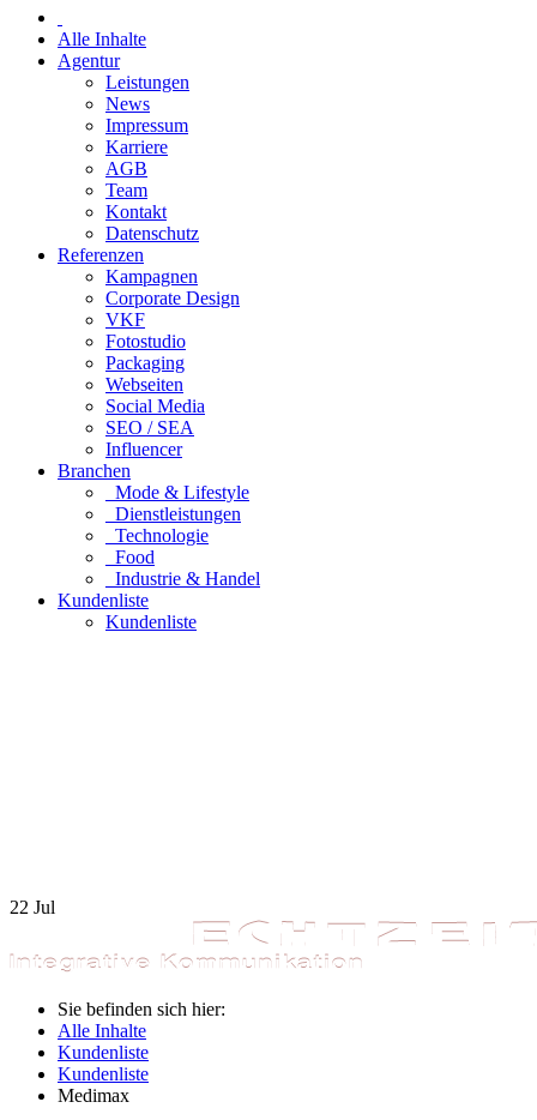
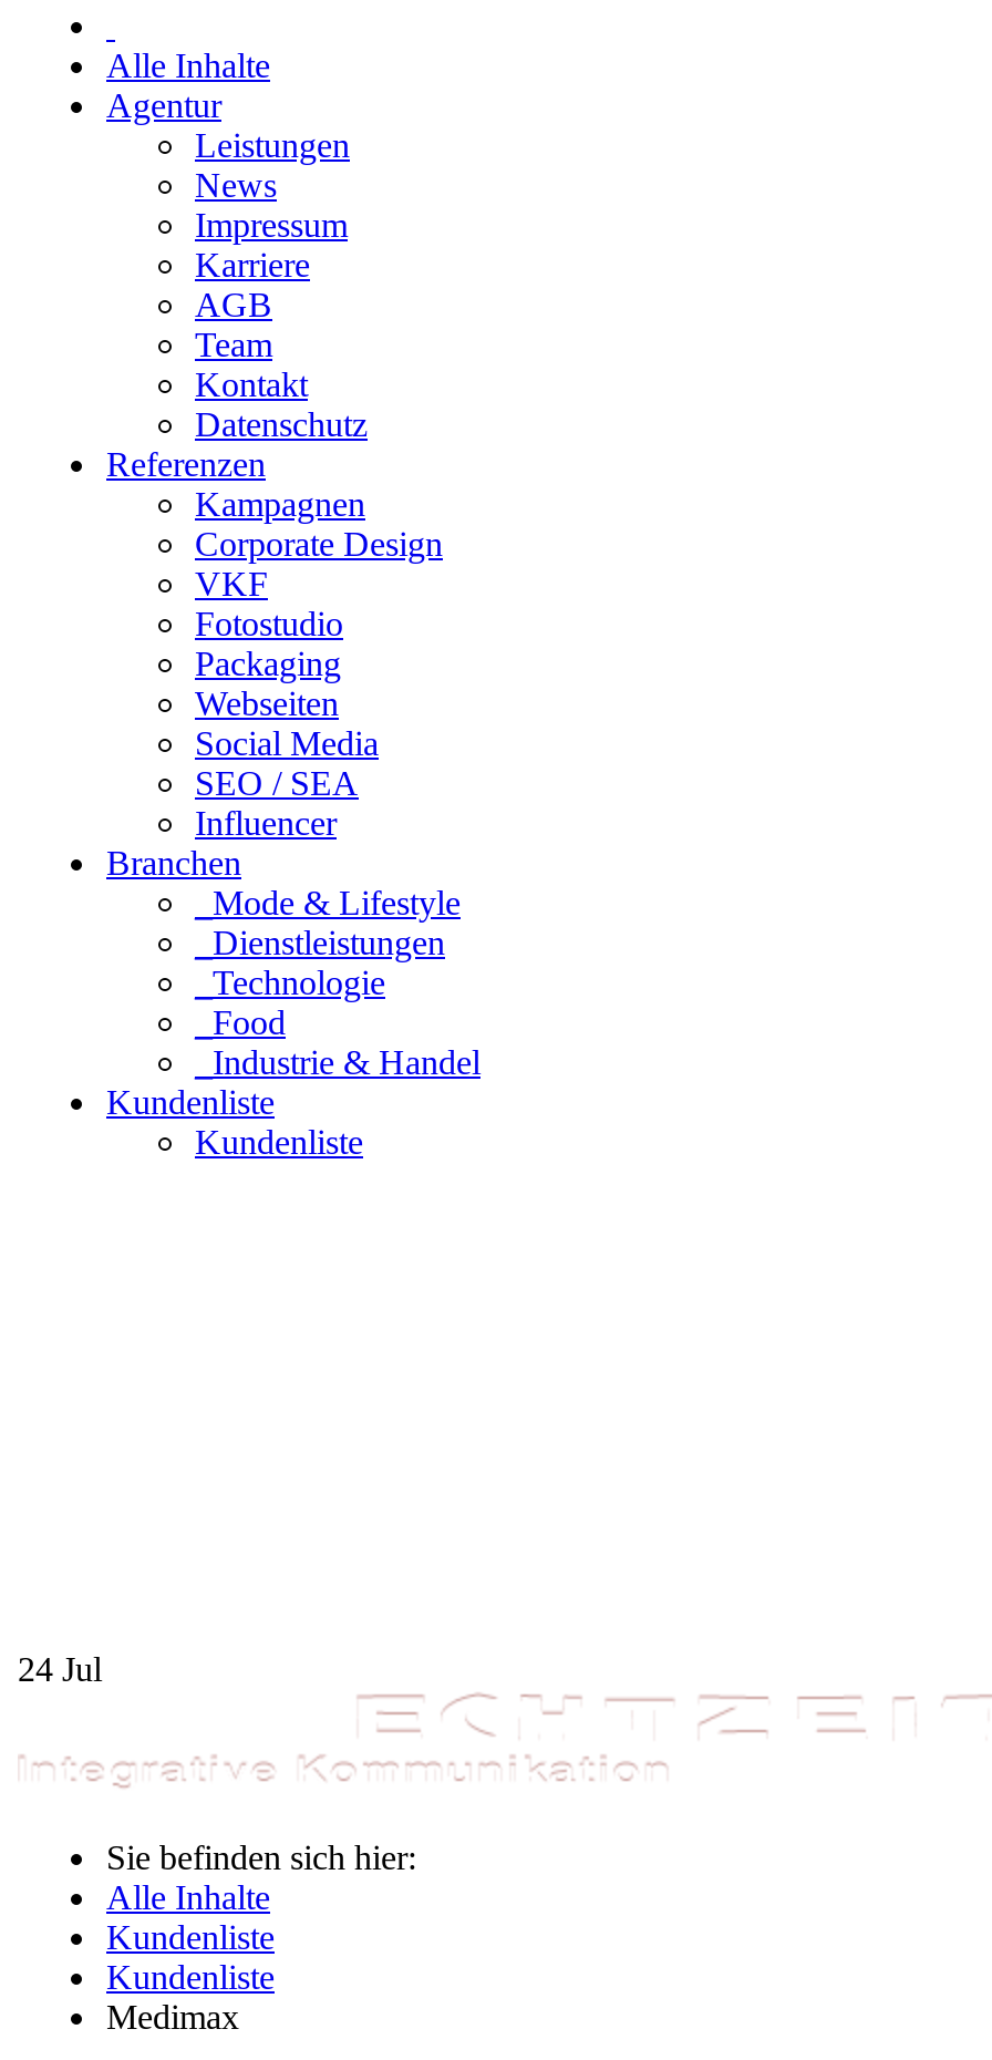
[10,897,55,917] 22 Jul -> [18,1650,102,1688] 24 Jul

